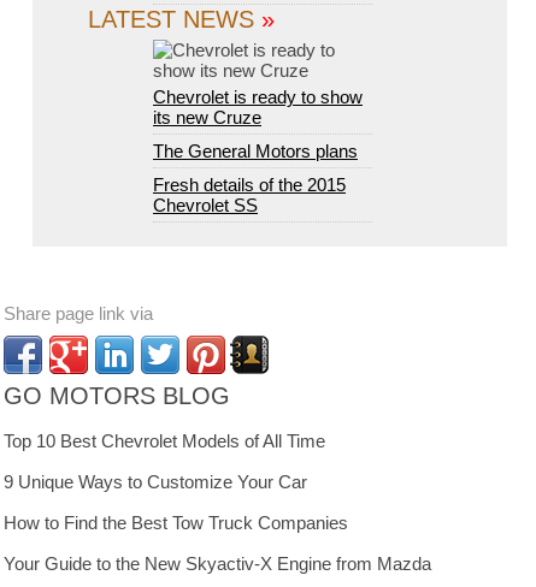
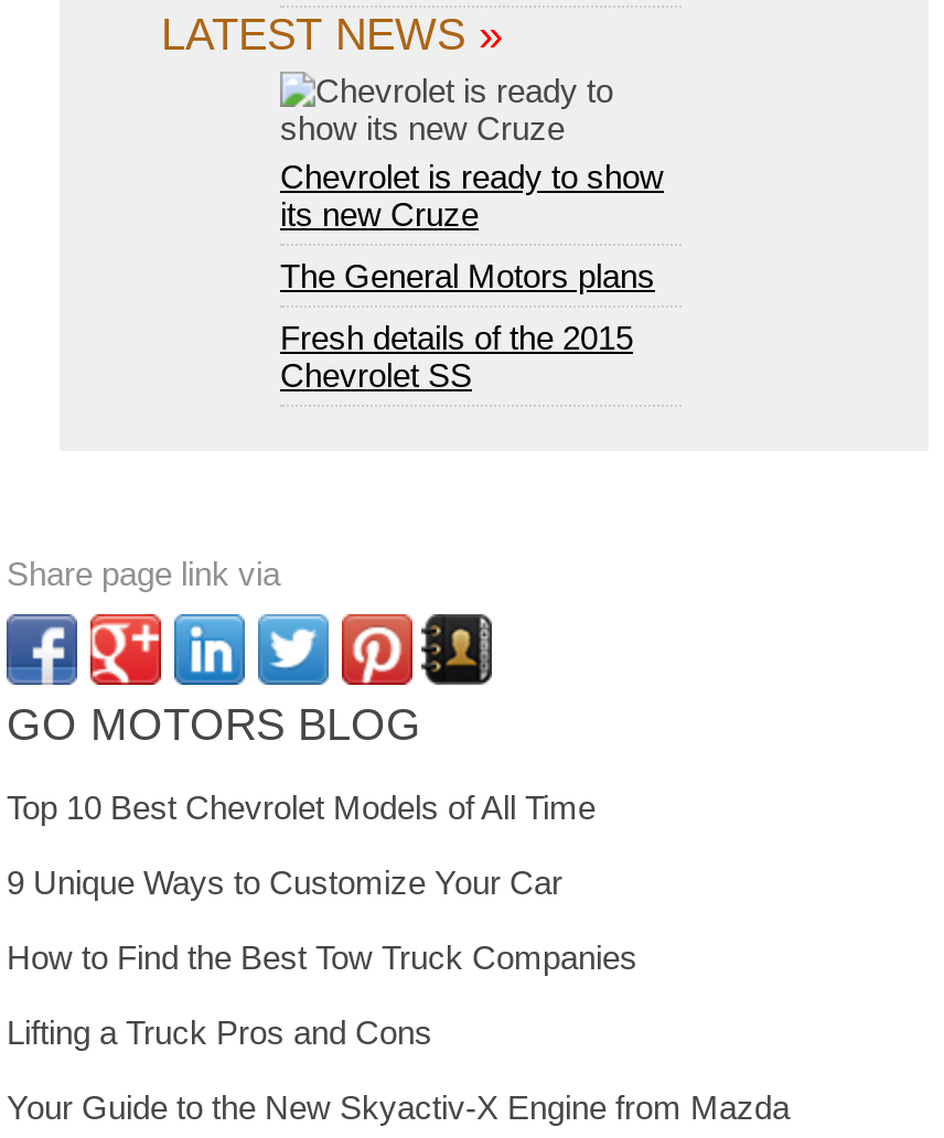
none -> [7,1013,432,1051] Lifting a Truck Pros and Cons

